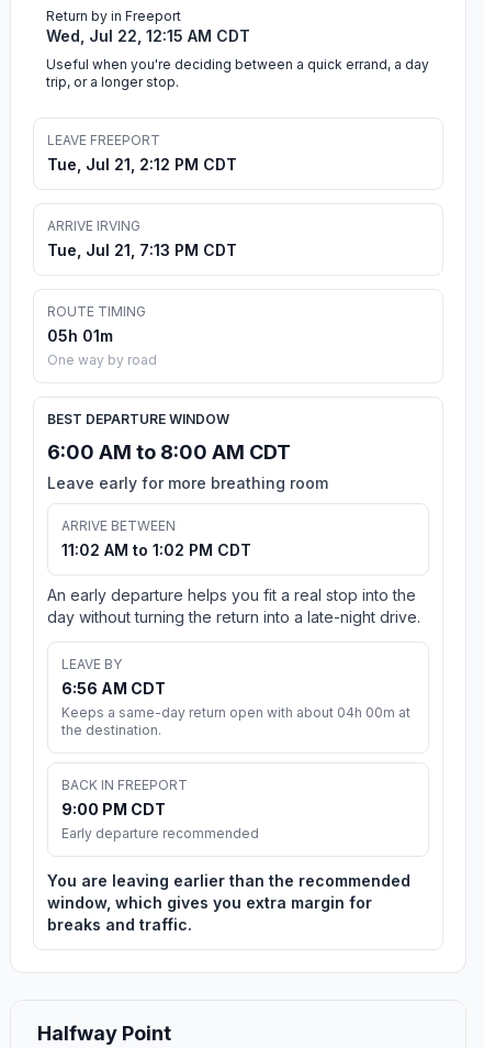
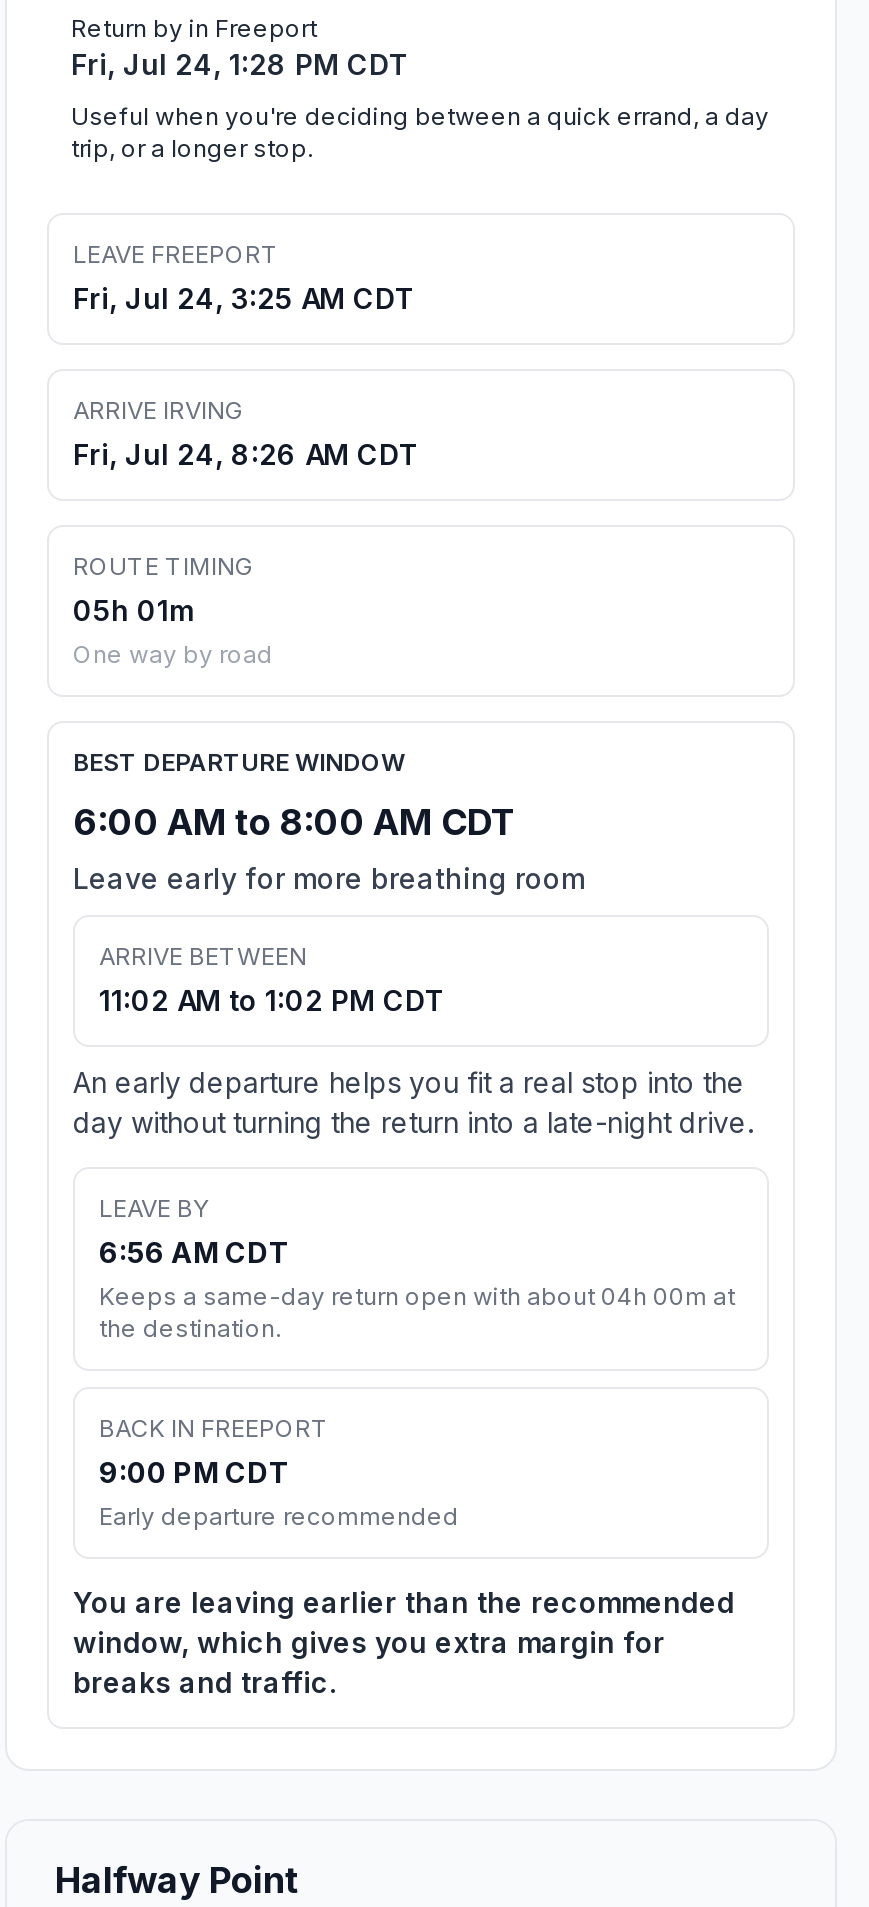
[46,27,250,45] Wed, Jul 22, 12:15 AM CDT -> [71,47,409,81] Fri, Jul 24, 1:28 PM CDT
[47,155,237,174] Tue, Jul 21, 2:12 PM CDT -> [73,281,415,315] Fri, Jul 24, 3:25 AM CDT
[47,241,237,259] Tue, Jul 21, 7:13 PM CDT -> [73,437,419,471] Fri, Jul 24, 8:26 AM CDT

